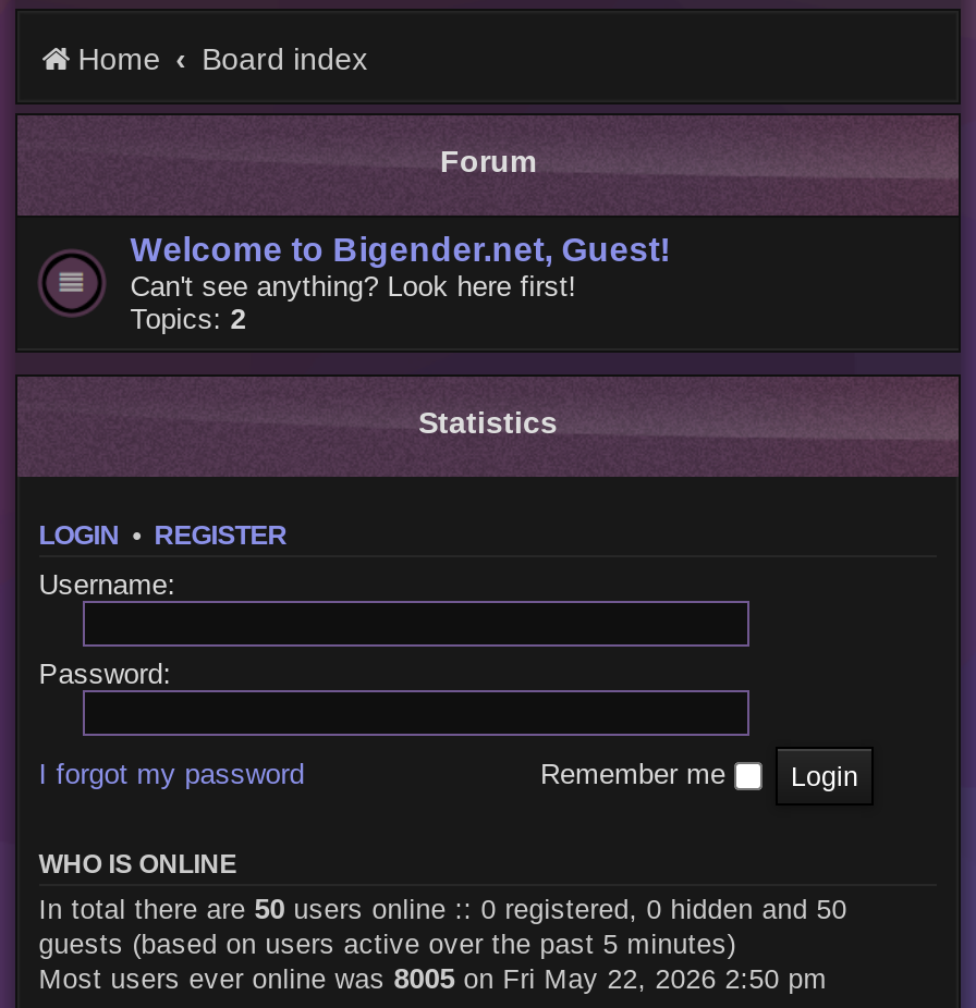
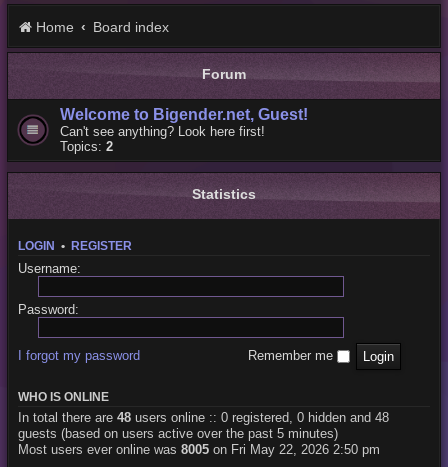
[39,893,847,925] In total there are 50 users online :: 0 registered, 0 hidden and 50 -> [18,410,389,425] In total there are 48 users online :: 0 registered, 0 hidden and 48

